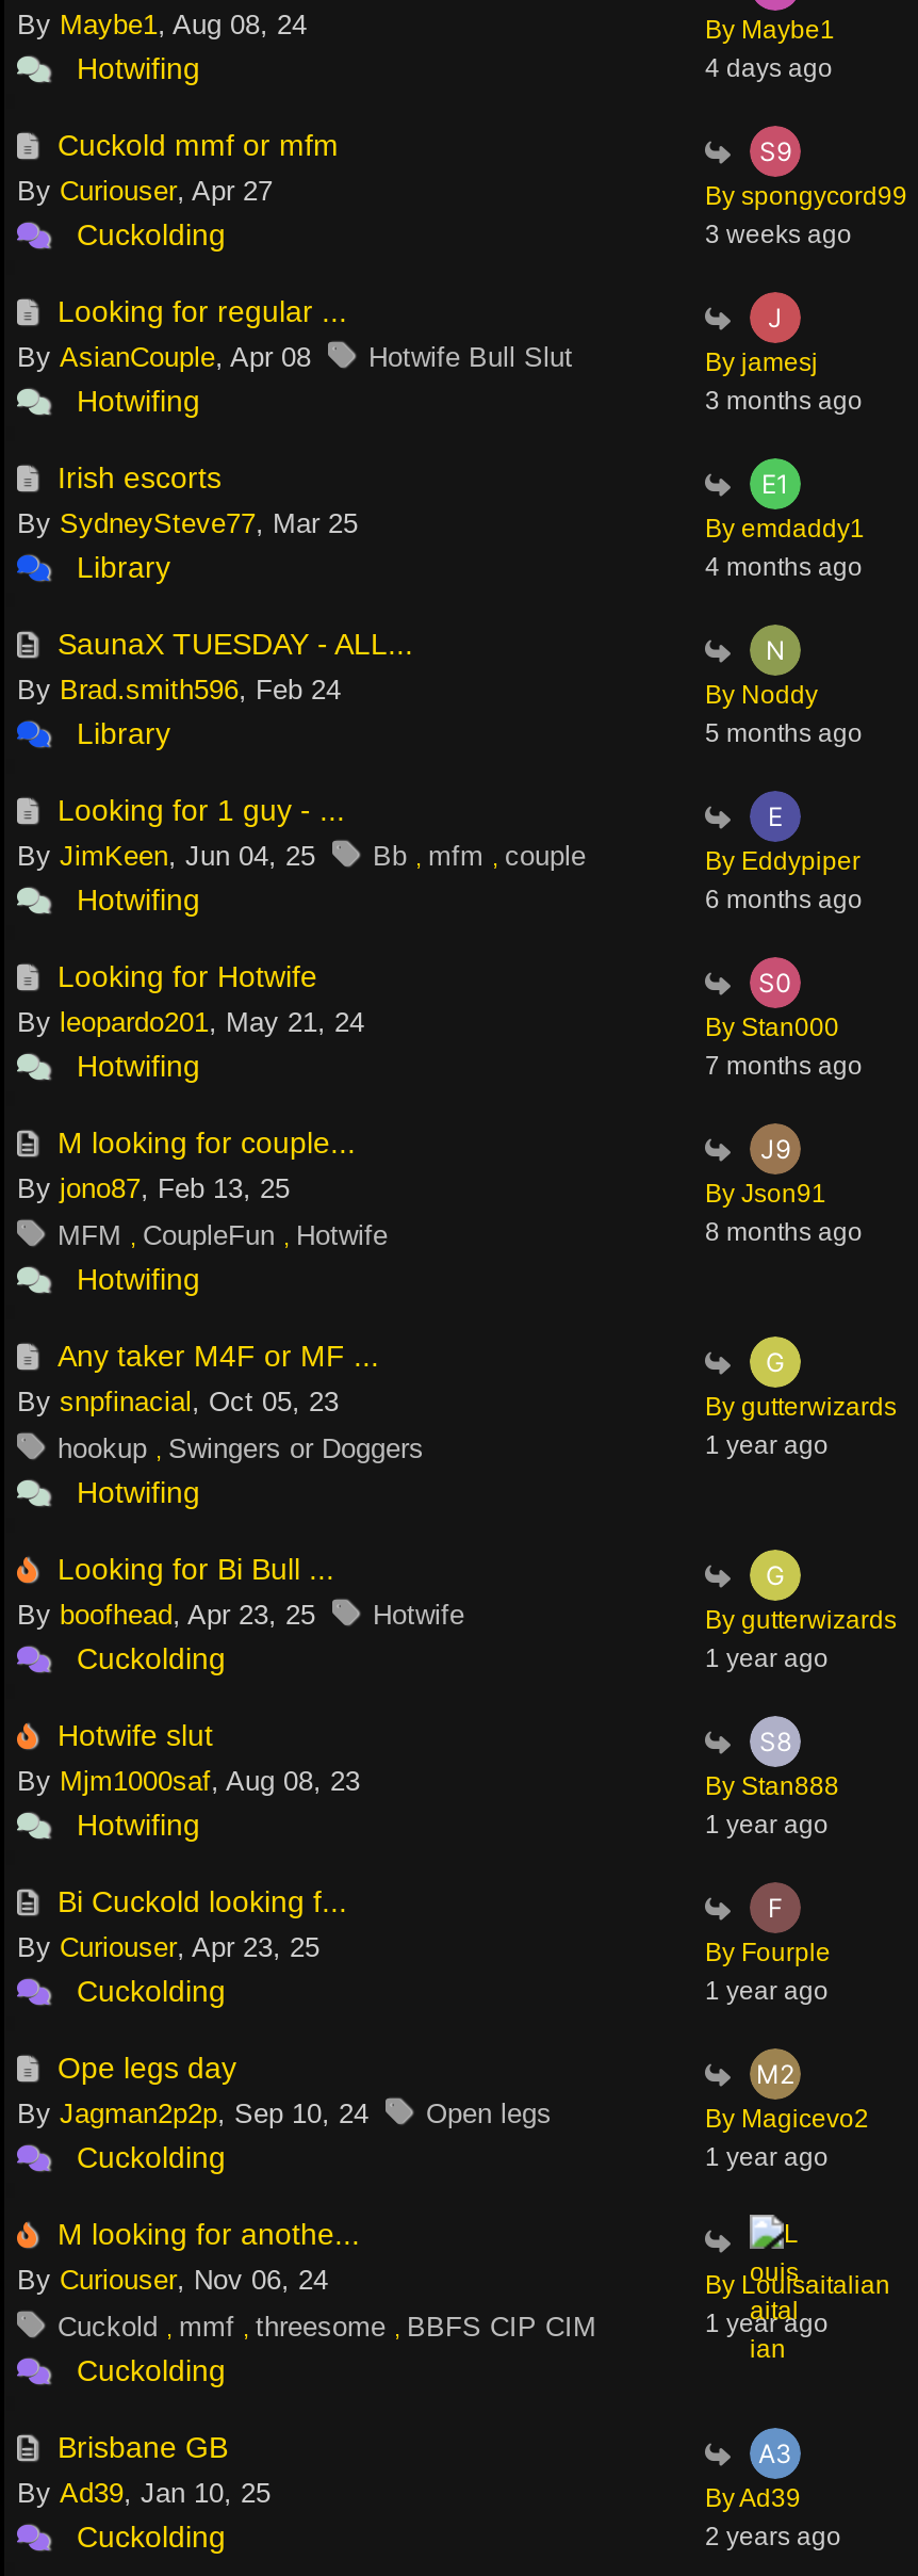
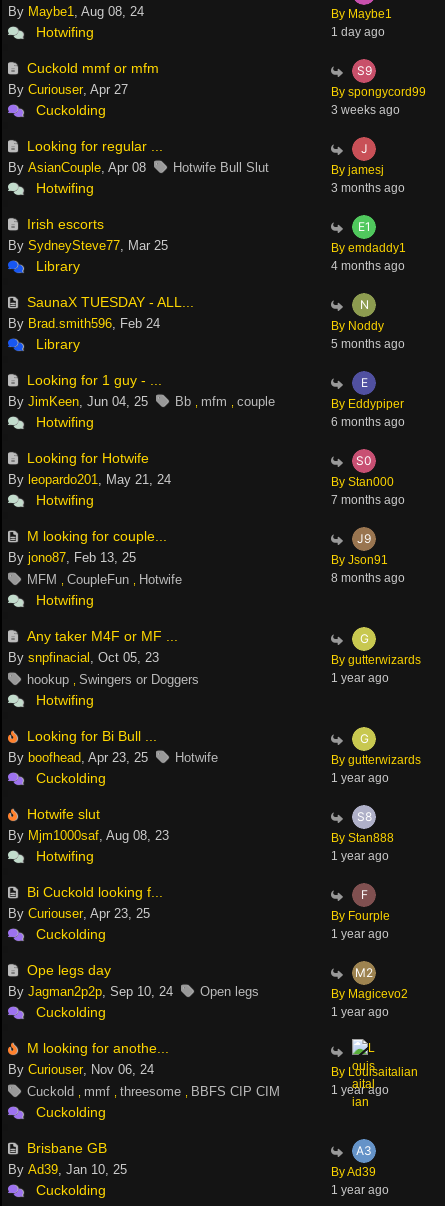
[705,53,833,82] 4 days ago -> [331,25,385,39] 1 day ago
[705,2521,841,2551] 2 years ago -> [331,1183,389,1197] 1 year ago

